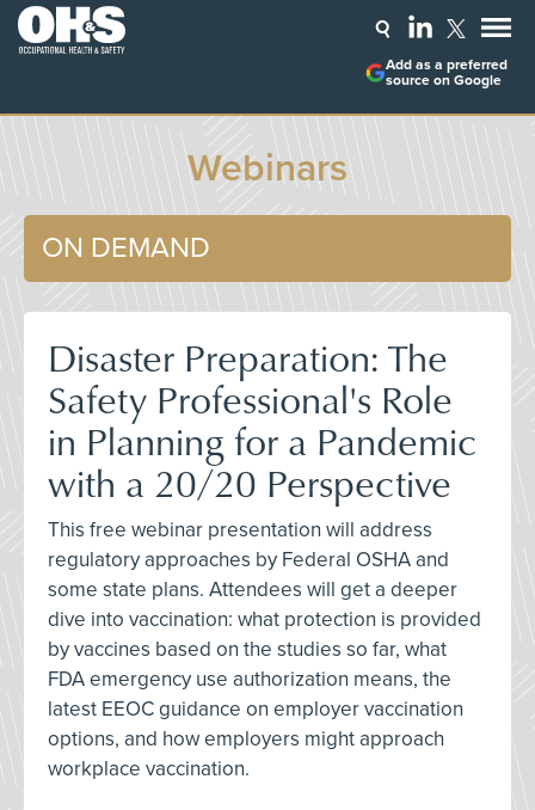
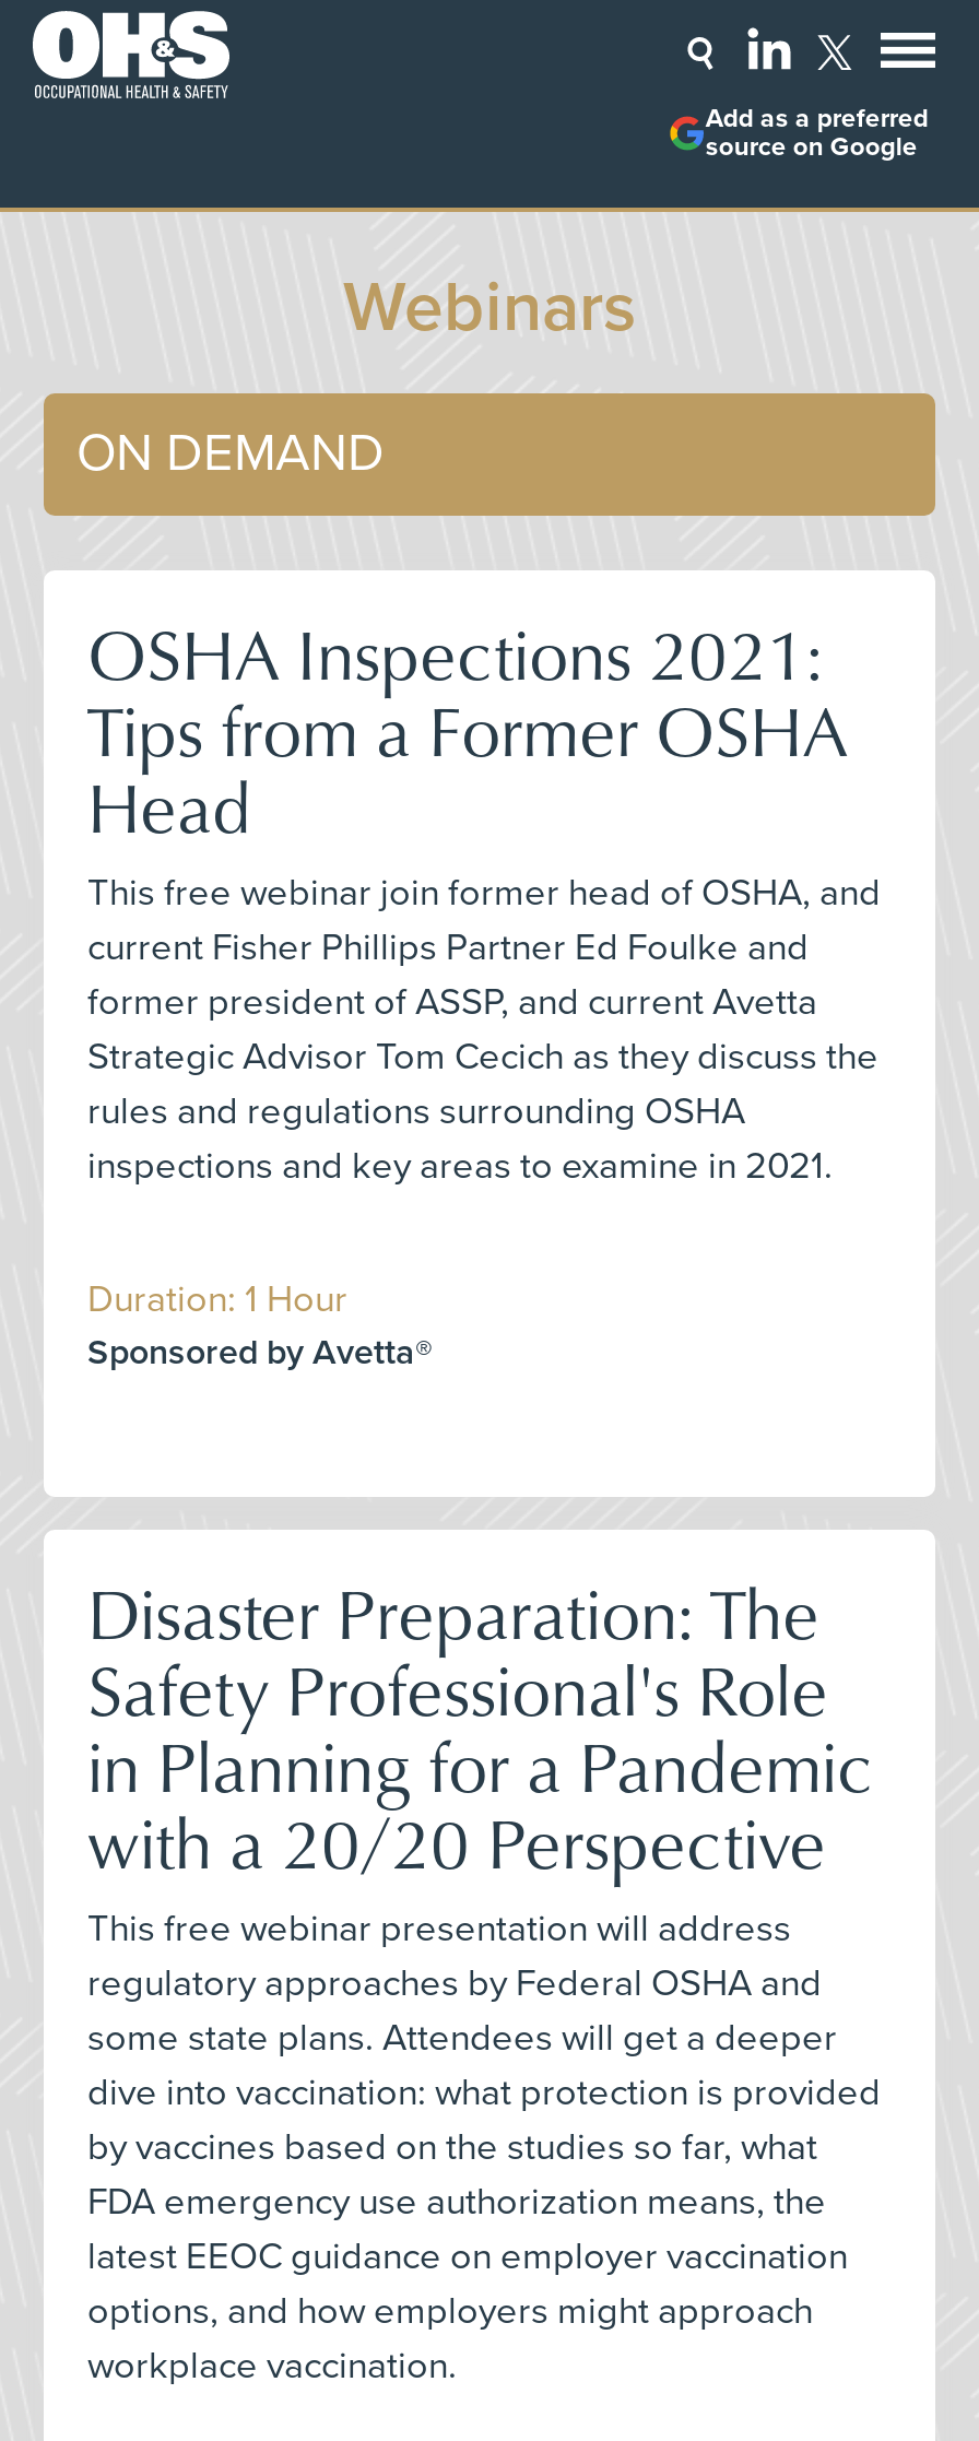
none -> [87,603,881,1375] OSHA Inspections 2021: | Tips from a Former OSHA | Head | This free webinar join former head of OSHA, and | current Fisher Phillips Partner Ed Foulke and | former president of ASSP, and current Avetta | Strategic Advisor Tom Cecich as they discuss the | rules and regulations surrounding OSHA | inspections and key areas to examine in 2021. | Duration: 1 Hour | Sponsored by Avetta®

